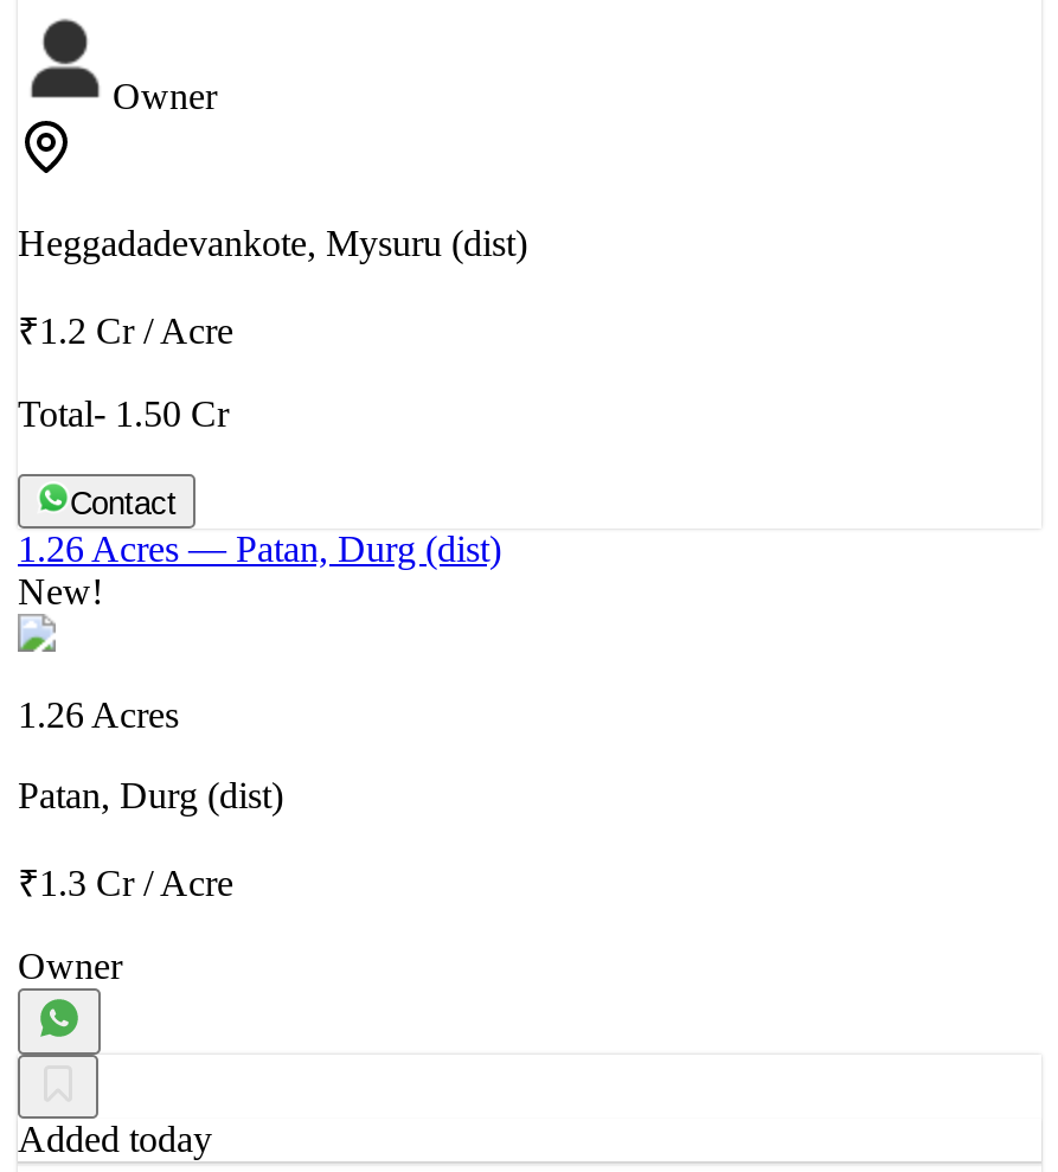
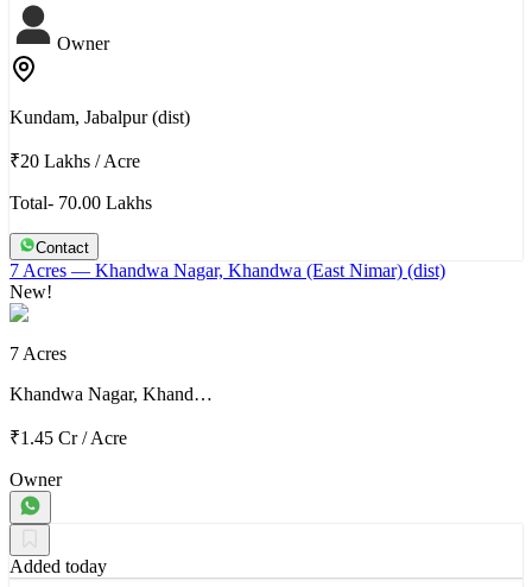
[18,224,527,264] Heggadadevankote, Mysuru (dist) -> [9,107,190,128] Kundam, Jabalpur (dist)
[18,311,233,352] ₹1.2 Cr / Acre -> [9,151,140,172] ₹20 Lakhs / Acre
[18,394,229,435] Total- 1.50 Cr -> [9,193,152,213] Total- 70.00 Lakhs
[18,529,501,570] 1.26 Acres— Patan, Durg (dist) -> [9,261,445,281] 7 Acres— Khandwa Nagar, Khandwa (East Nimar) (dist)
[18,695,179,736] 1.26 Acres -> [9,344,66,364] 7 Acres
[18,776,283,816] Patan, Durg (dist) -> [9,384,213,404] Khandwa Nagar, Khand…
[18,864,233,904] ₹1.3 Cr / Acre -> [9,428,127,448] ₹1.45 Cr / Acre

